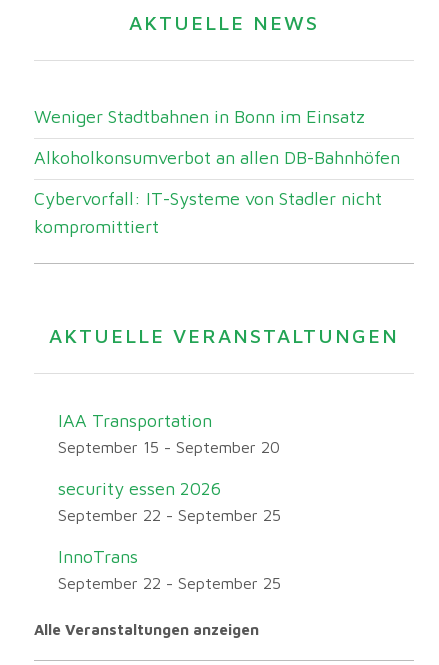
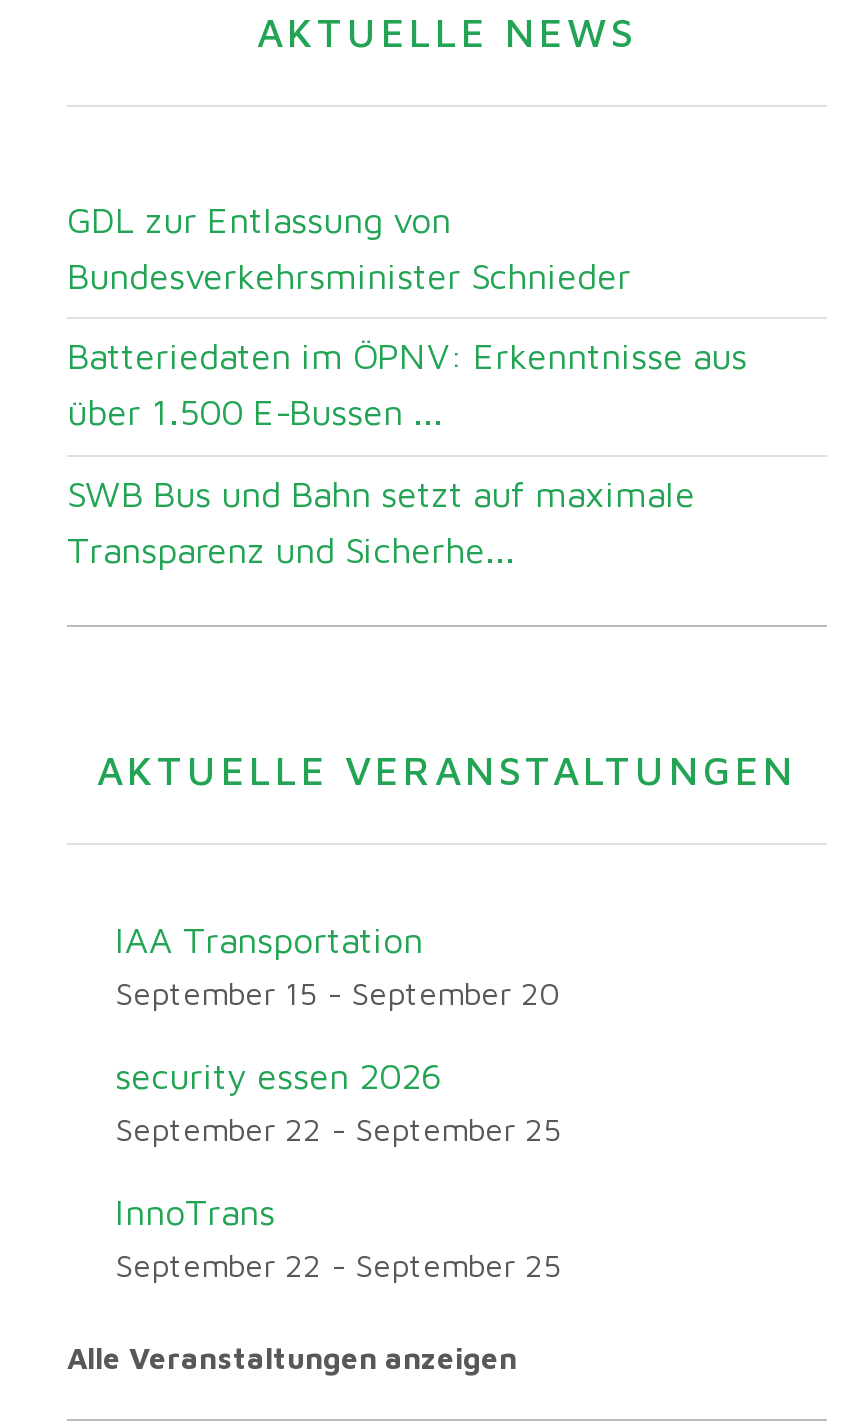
[34,106,365,127] Weniger Stadtbahnen in Bonn im Einsatz -> [67,198,631,296] GDL zur Entlassung von | Bundesverkehrsminister Schnieder
[34,147,400,168] Alkoholkonsumverbot an allen DB-Bahnhöfen -> [67,336,747,434] Batteriedaten im ÖPNV: Erkenntnisse aus | über 1.500 E-Bussen ...
[34,188,382,237] Cybervorfall: IT-Systeme von Stadler nicht | kompromittiert -> [67,473,695,571] SWB Bus und Bahn setzt auf maximale | Transparenz und Sicherhe...

